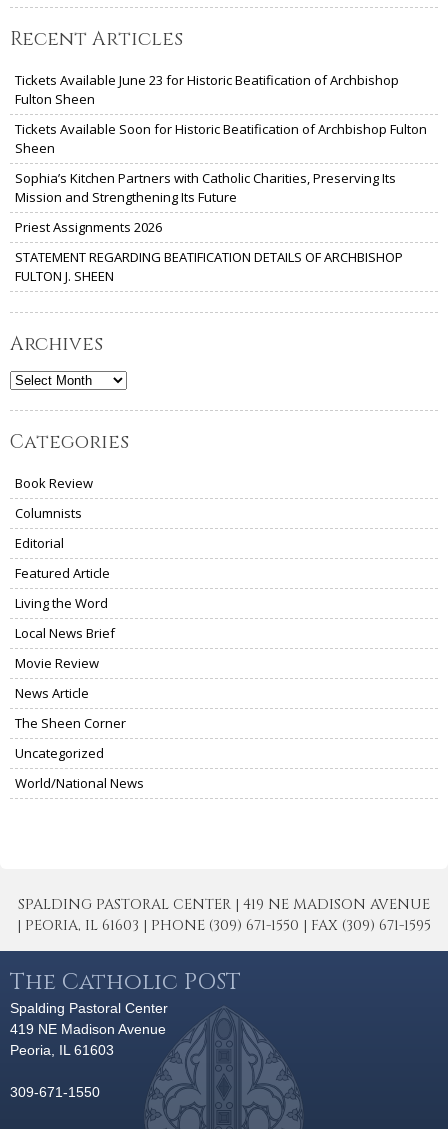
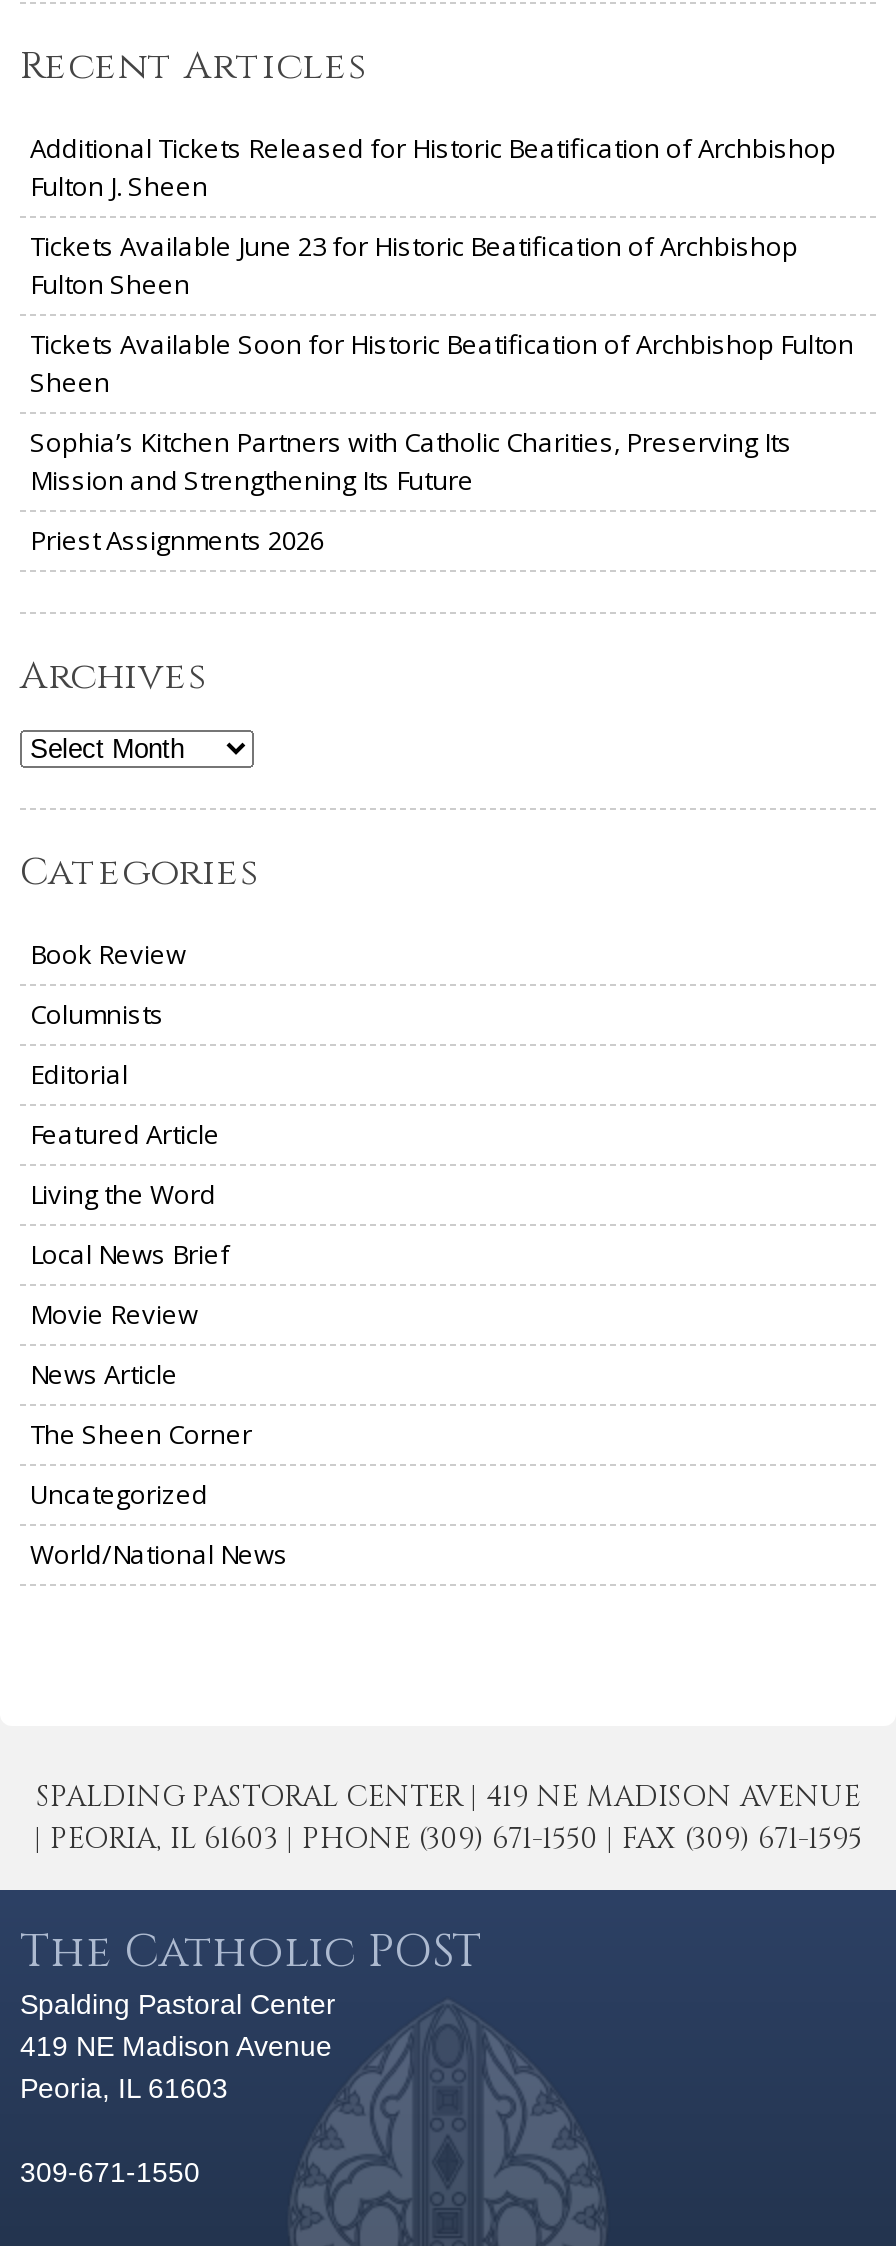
none -> [30,130,836,204] Additional Tickets Released for Historic Beatification of Archbishop | Fulton J. Sheen
moved [15,71,427,236] -> [30,228,854,558]: Tickets Available June 23 for Historic Beatification of Archbishop | Fulton Sheen | Tickets Available Soon for Historic Beatification of Archbishop Fulton | Sheen | Sophia’s Kitchen Partners with Catholic Charities, Preserving Its | Mission and Strengthening Its Future | Priest Assignments 2026
[15,248,403,285] STATEMENT REGARDING BEATIFICATION DETAILS OF ARCHBISHOP | FULTON J. SHEEN -> none

